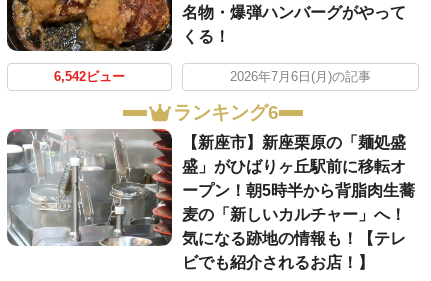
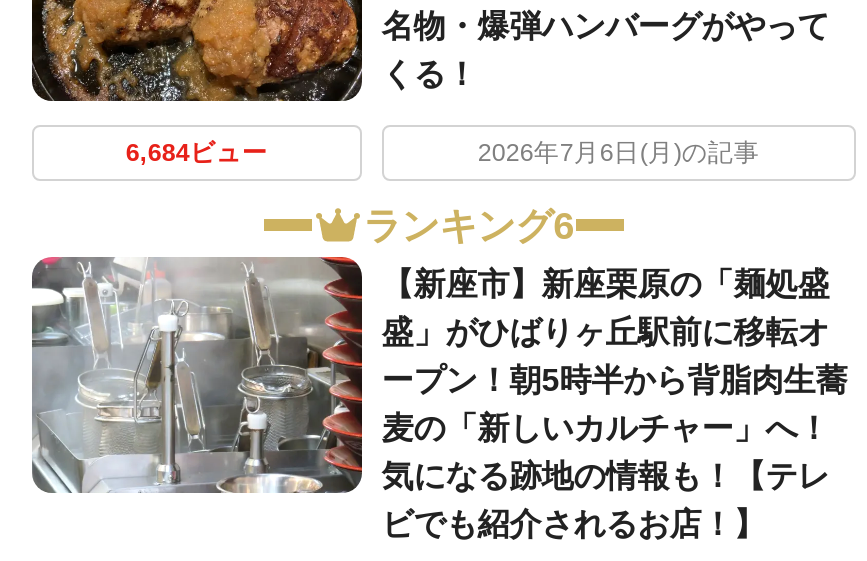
[54,70,125,84] 6,542ビュー -> [126,140,268,168] 6,684ビュー

